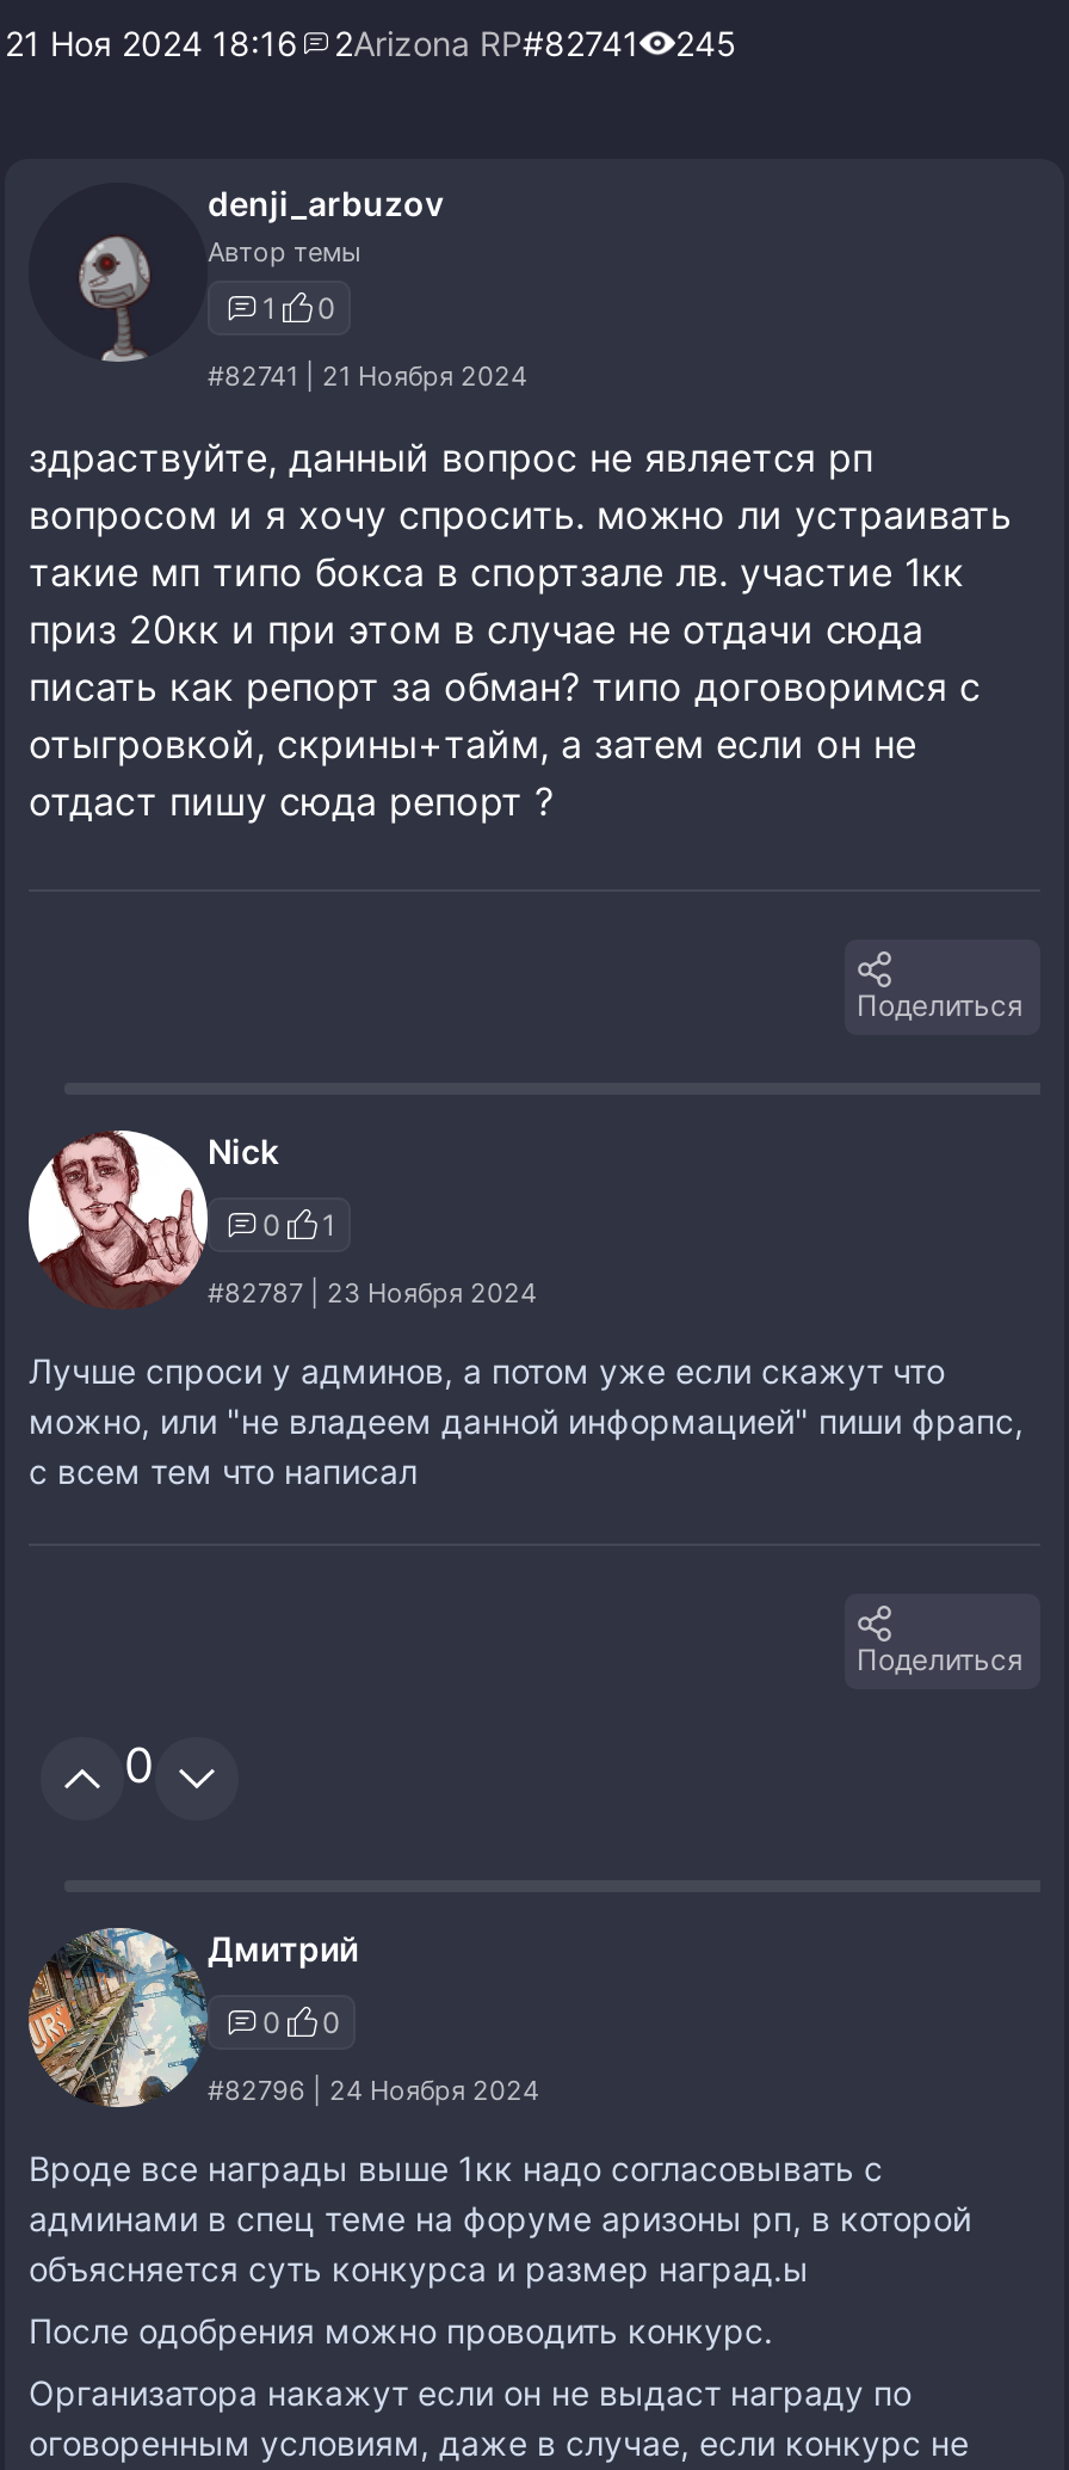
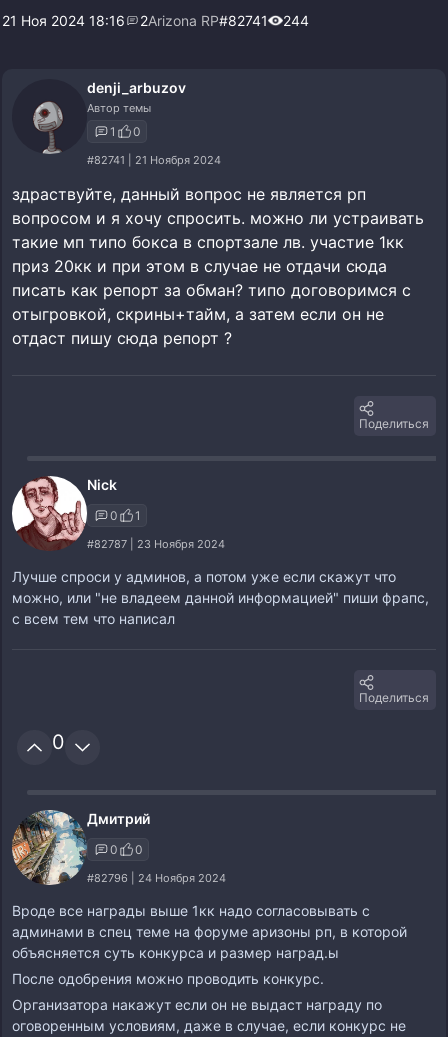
[5,23,737,63] 21 Ноя 2024 18:16 2Arizona RP#82741 245 -> [2,12,309,29] 21 Ноя 2024 18:16 2Arizona RP#82741 244

